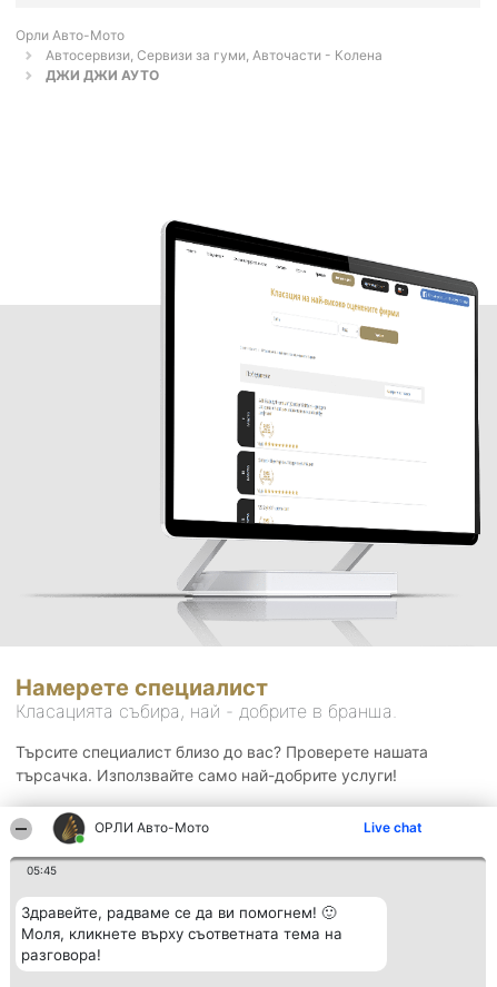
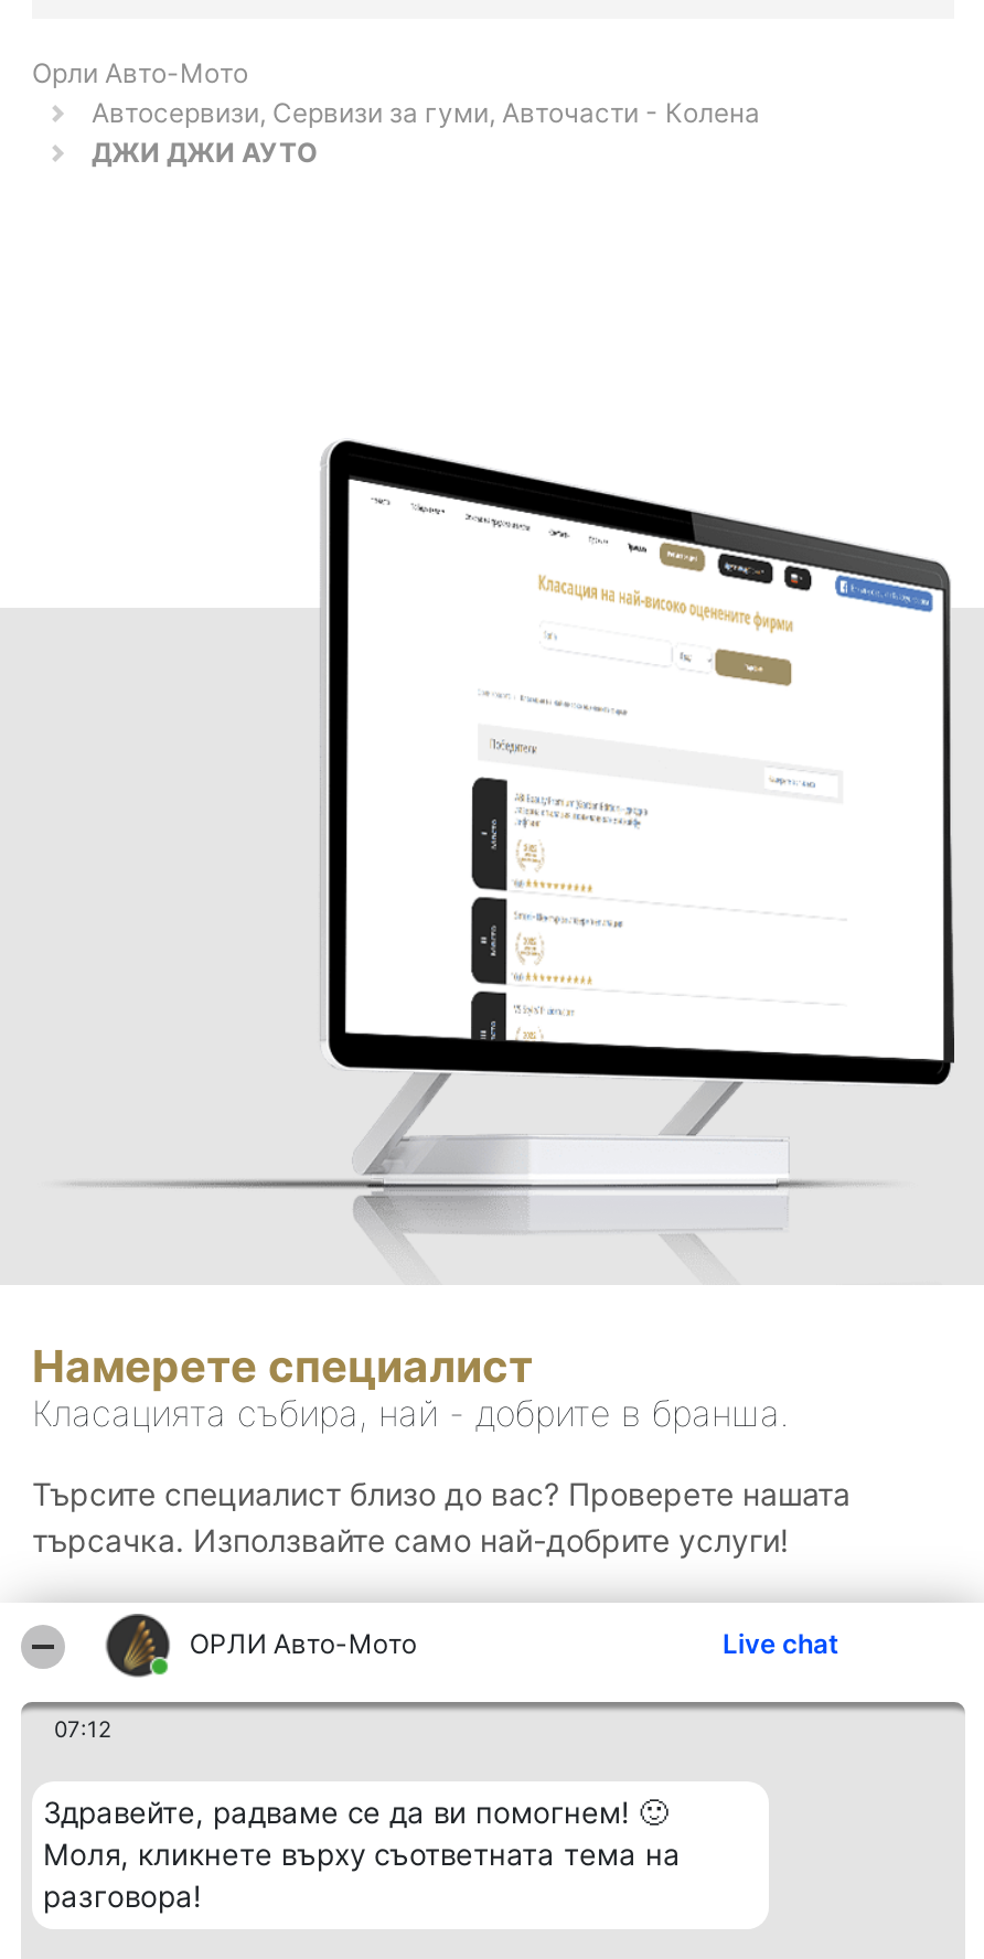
[27,863,57,877] 05:45 -> [54,1715,111,1742] 07:12

